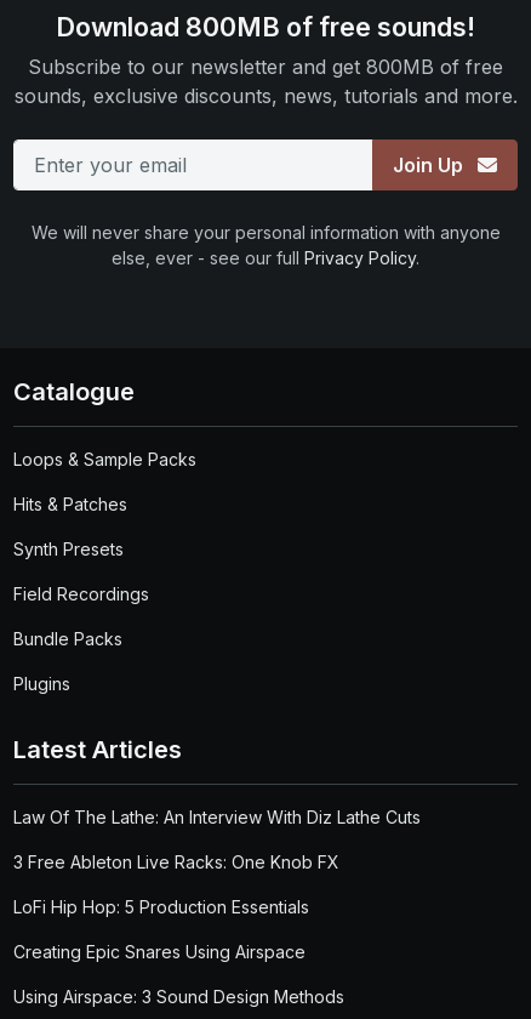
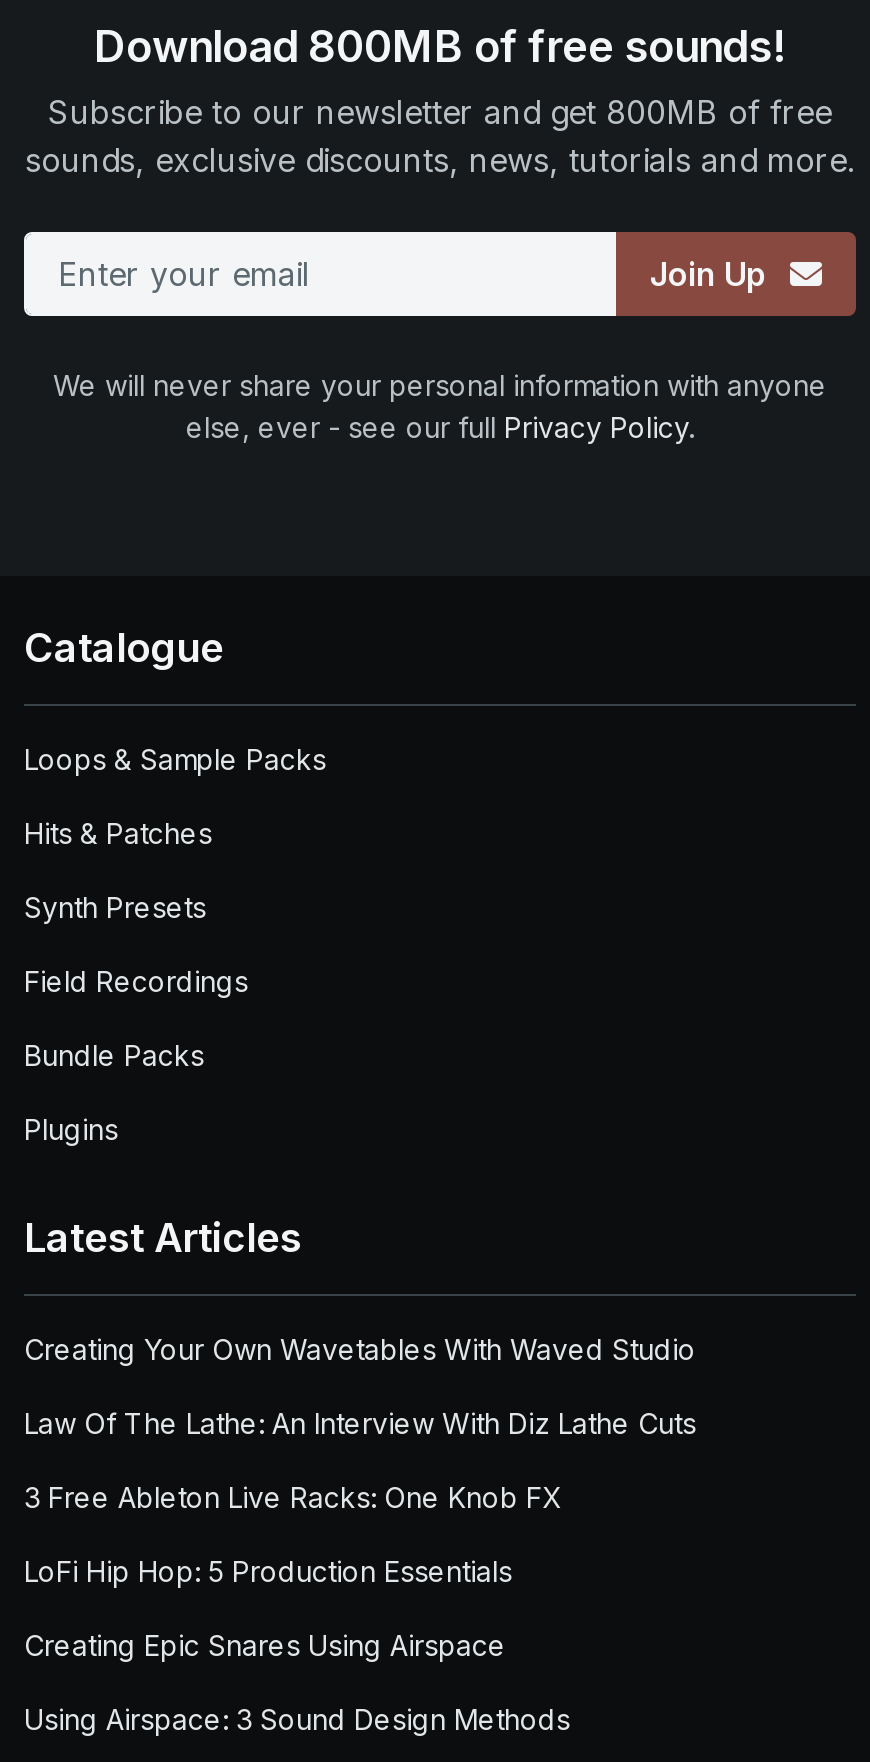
none -> [24,1332,696,1366] Creating Your Own Wavetables With Waved Studio

